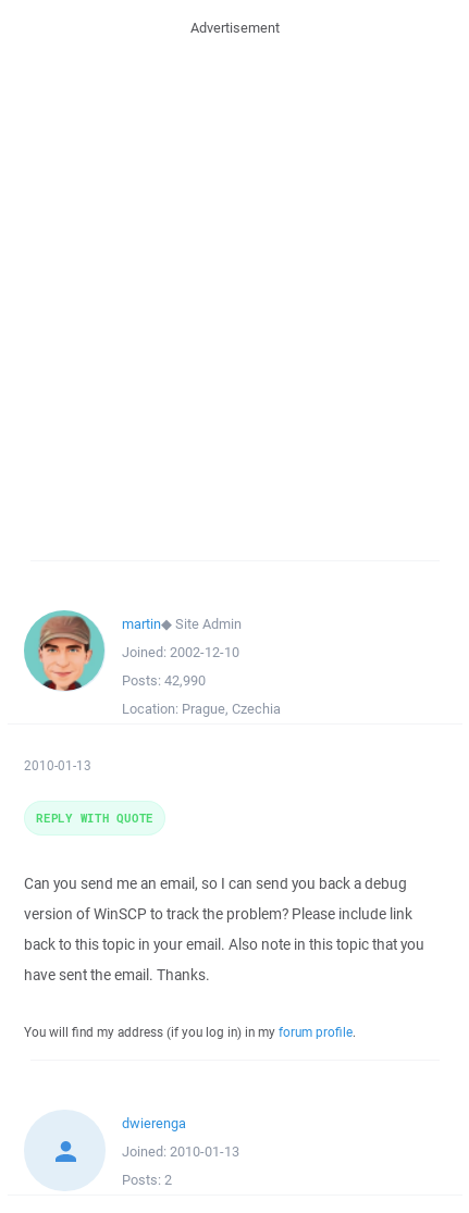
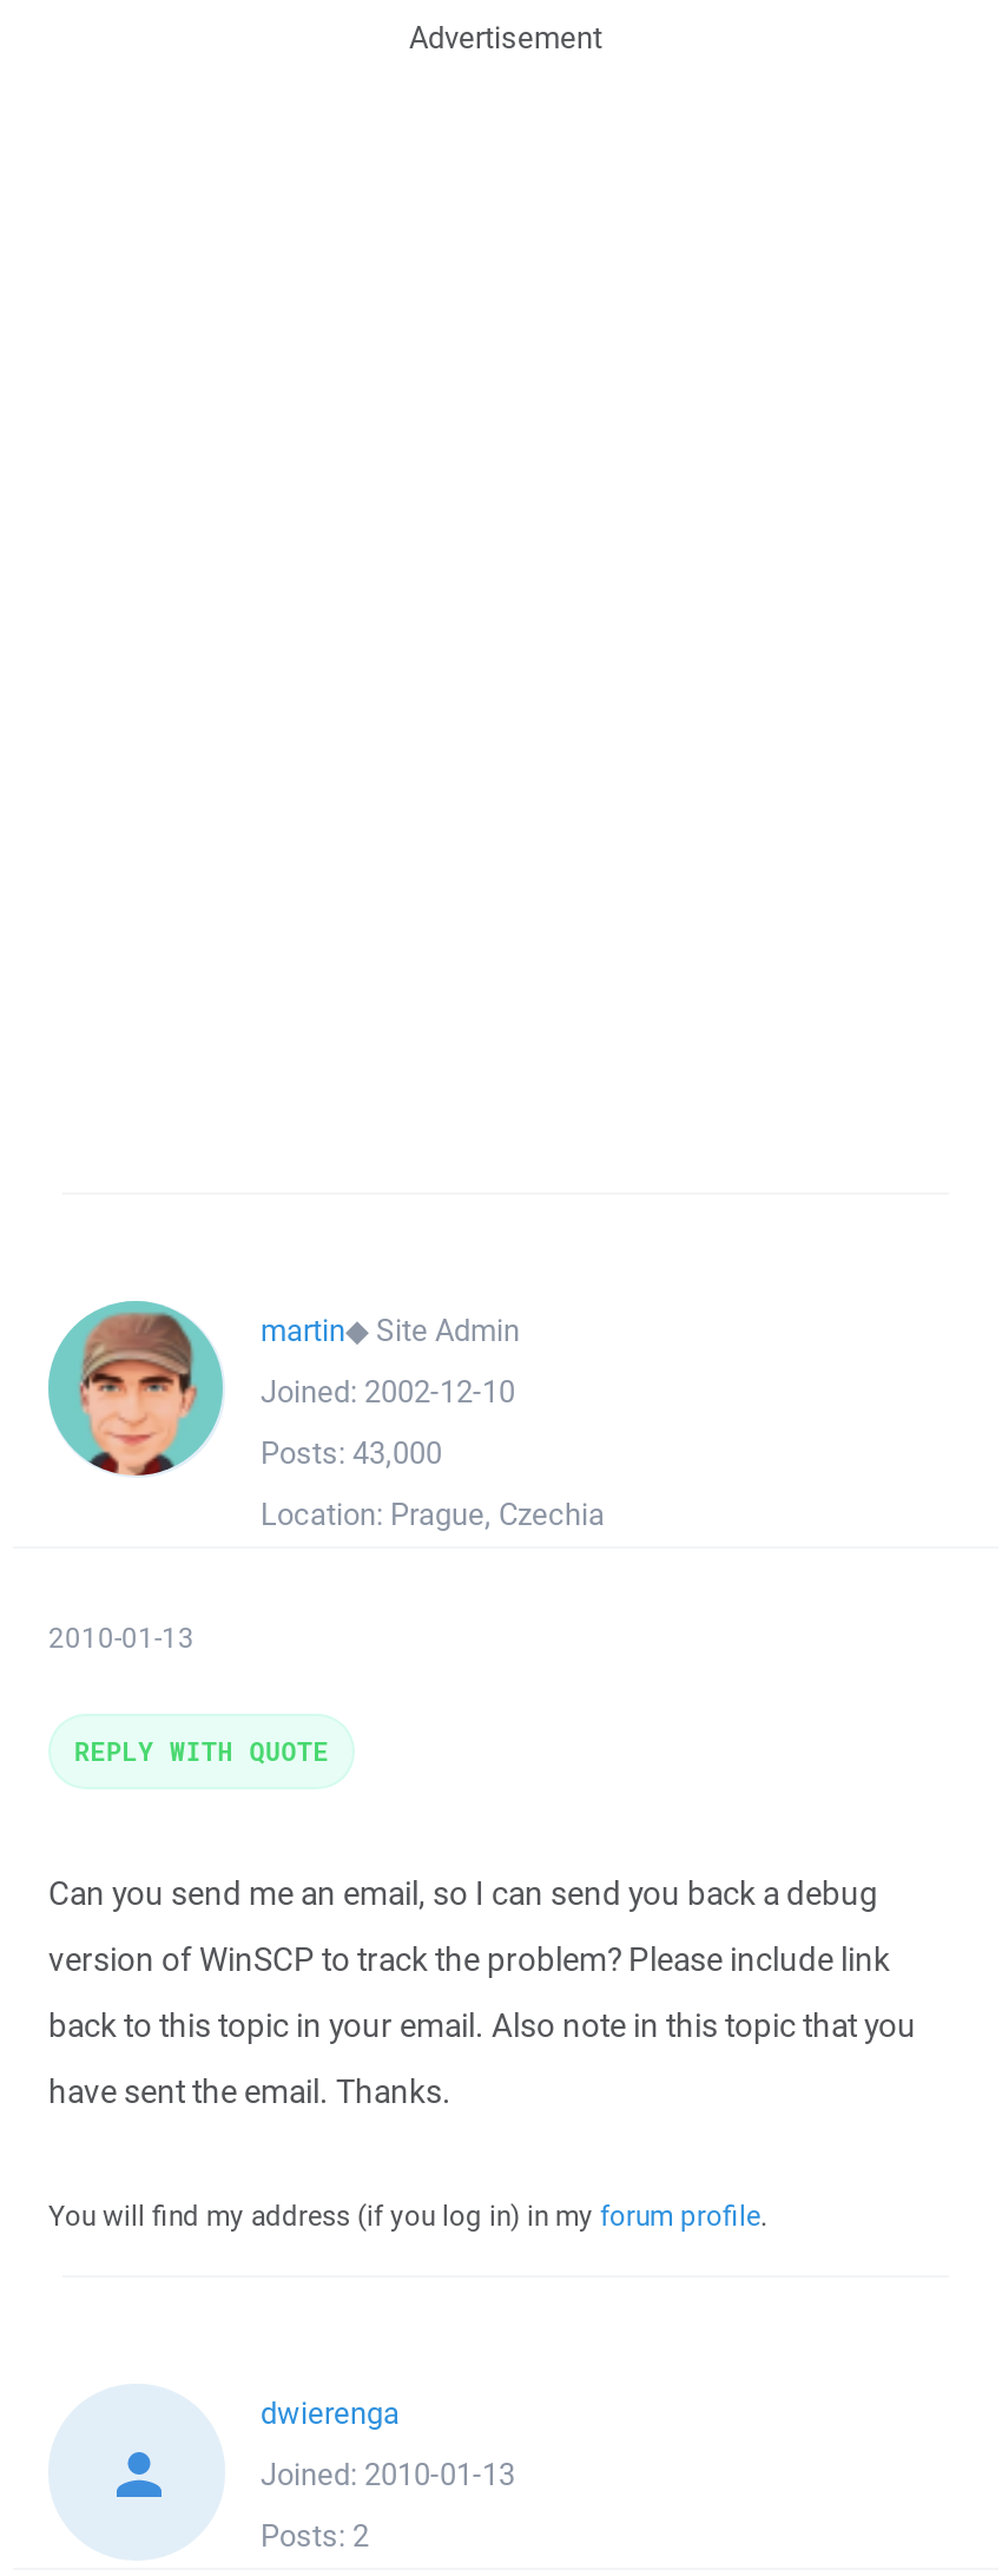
[122,671,206,690] Posts: 42,990 -> [261,1433,442,1473] Posts: 43,000

